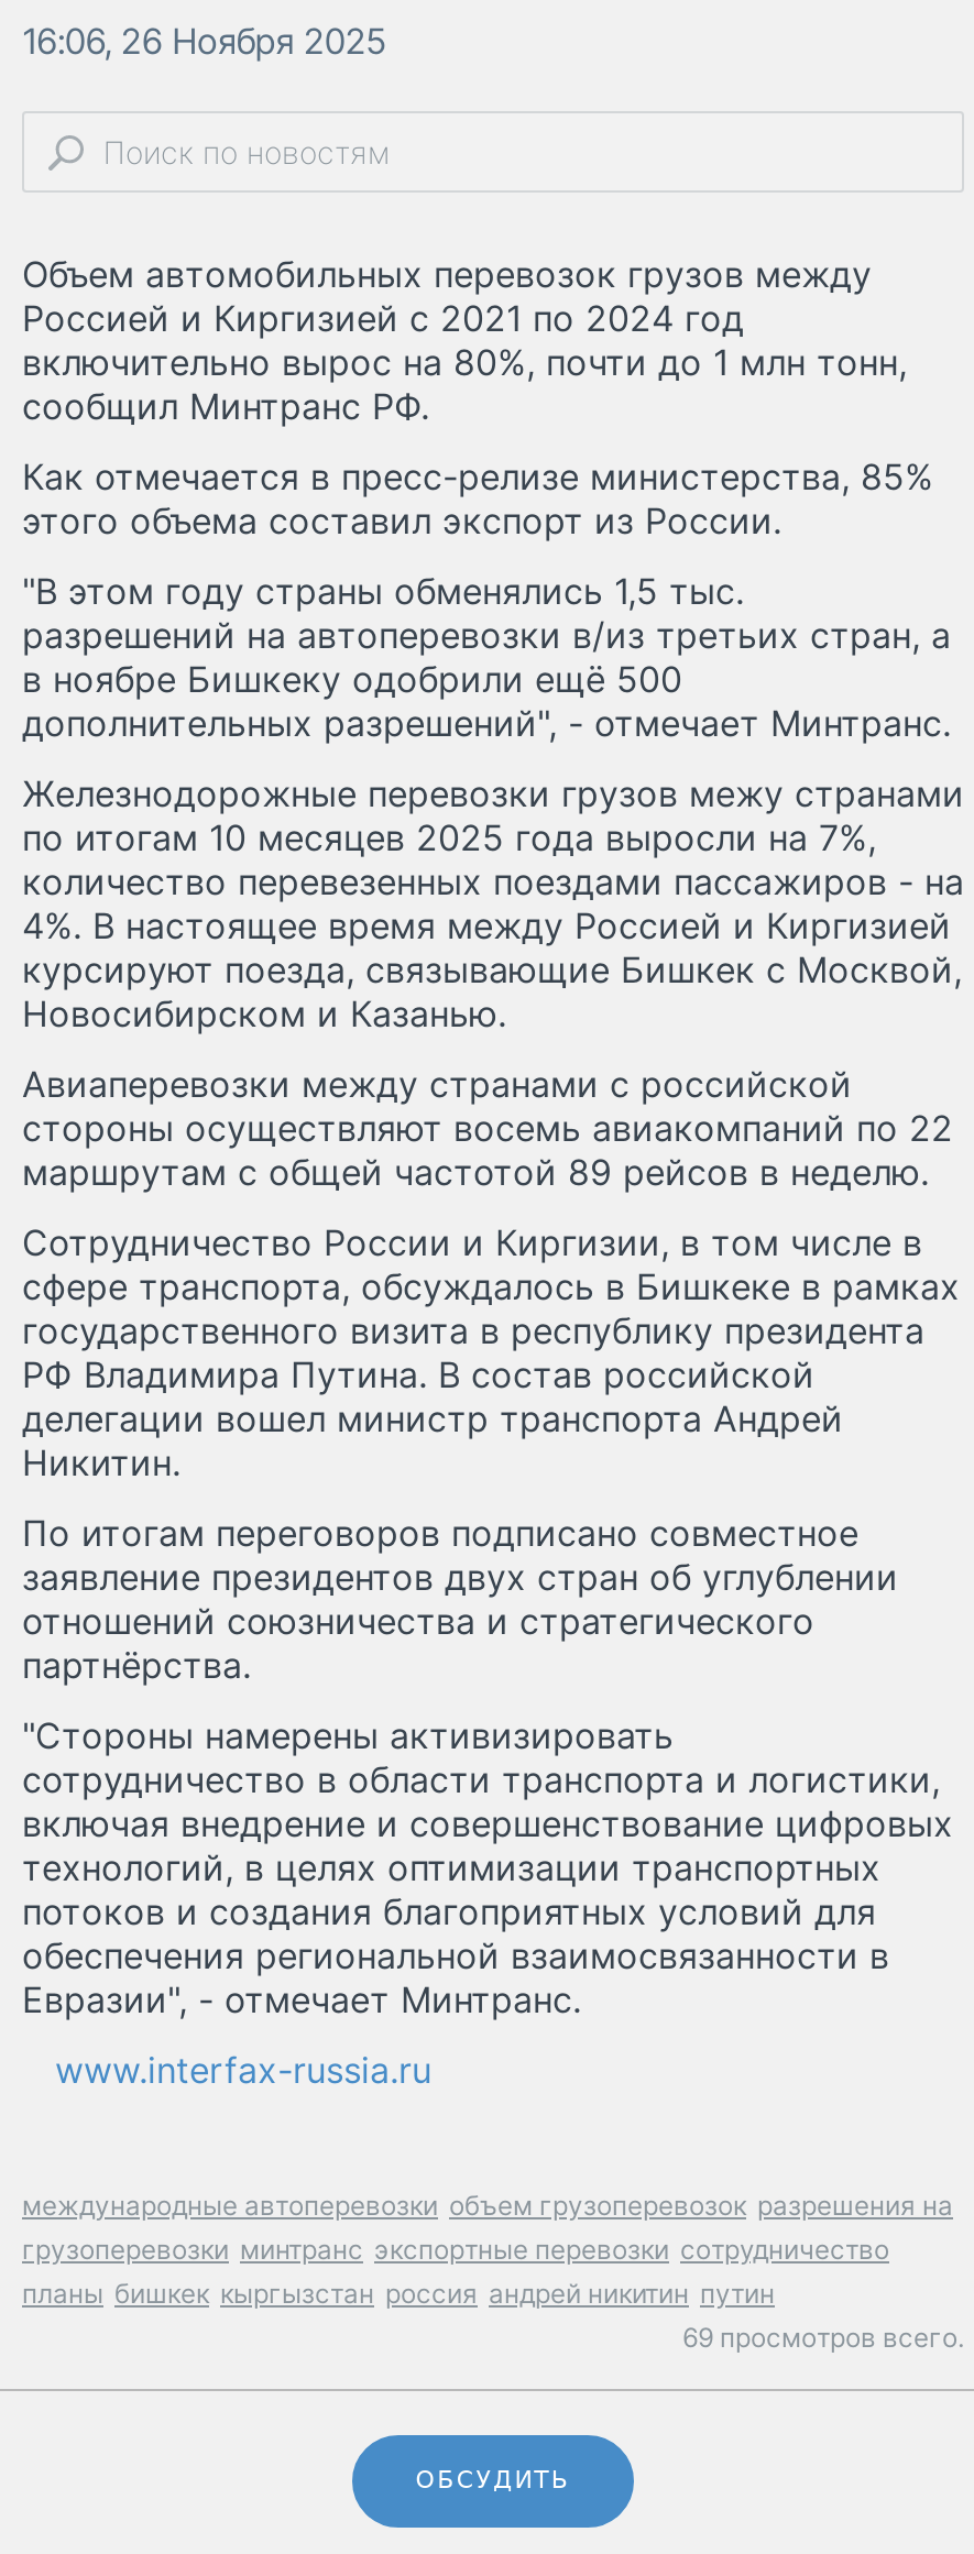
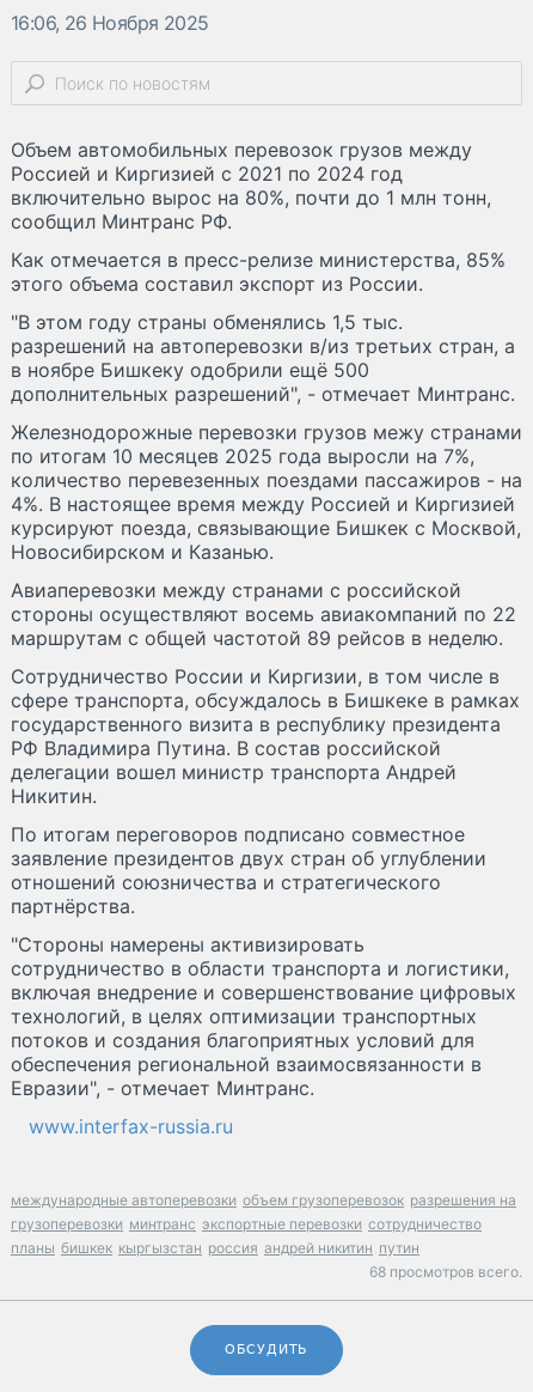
[682,2321,964,2354] 69 просмотров всего. -> [369,1263,522,1281] 68 просмотров всего.

